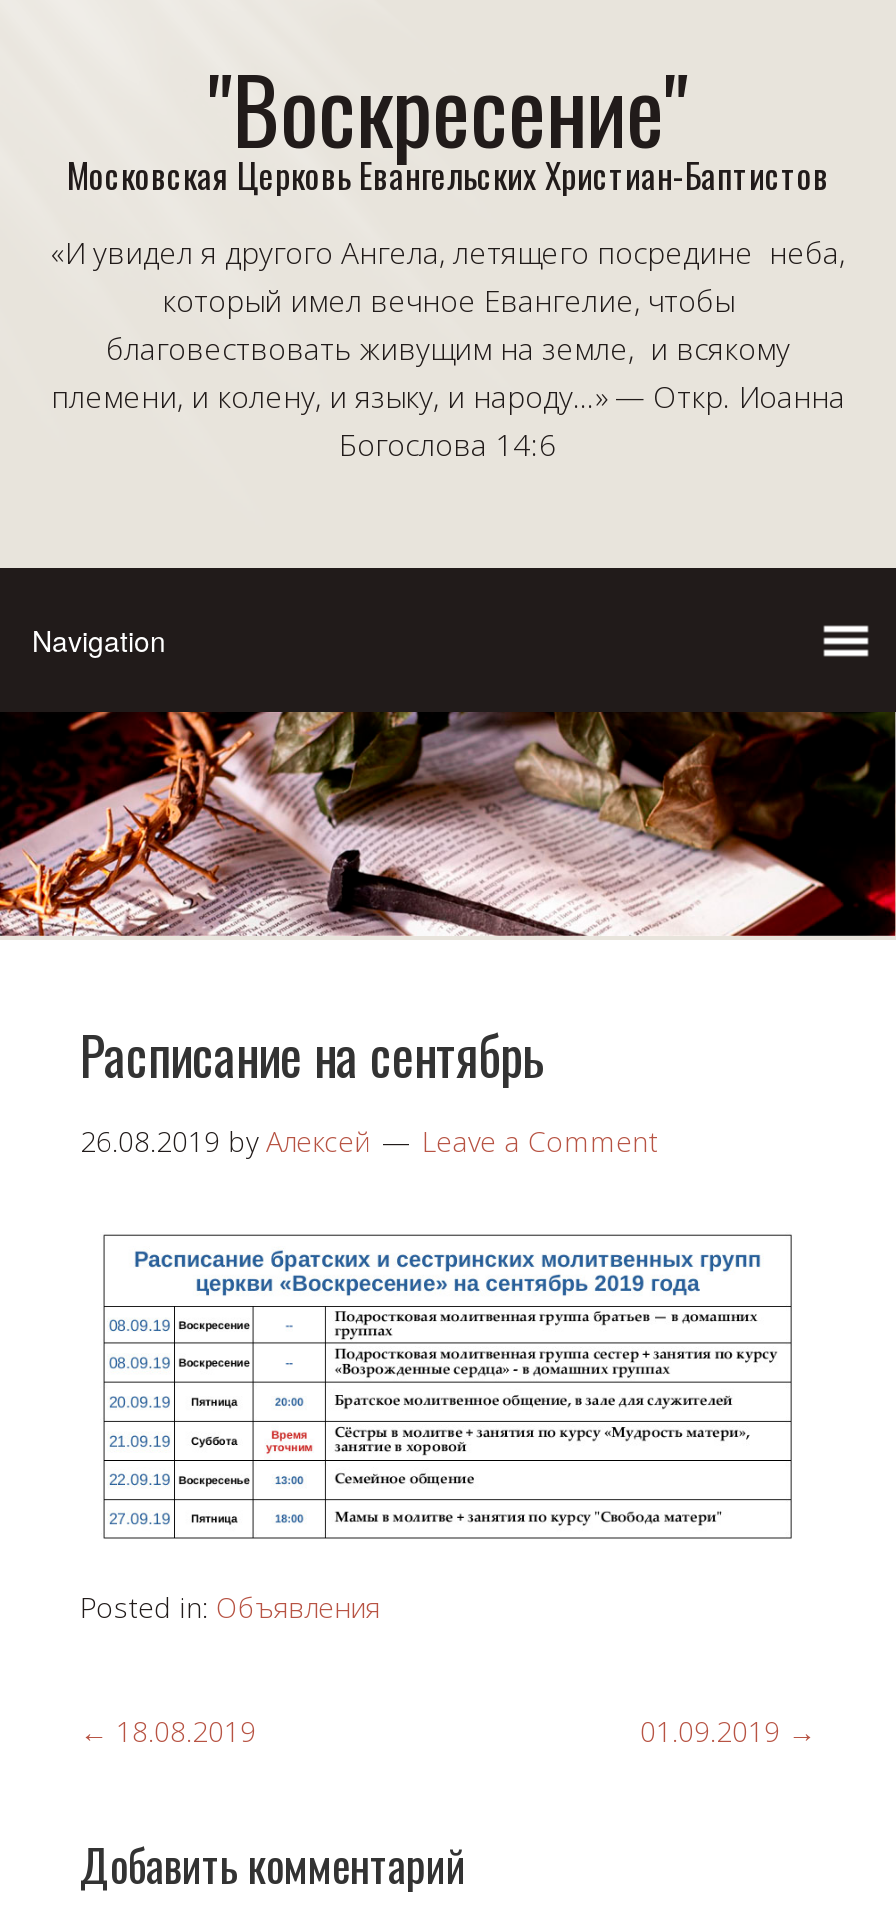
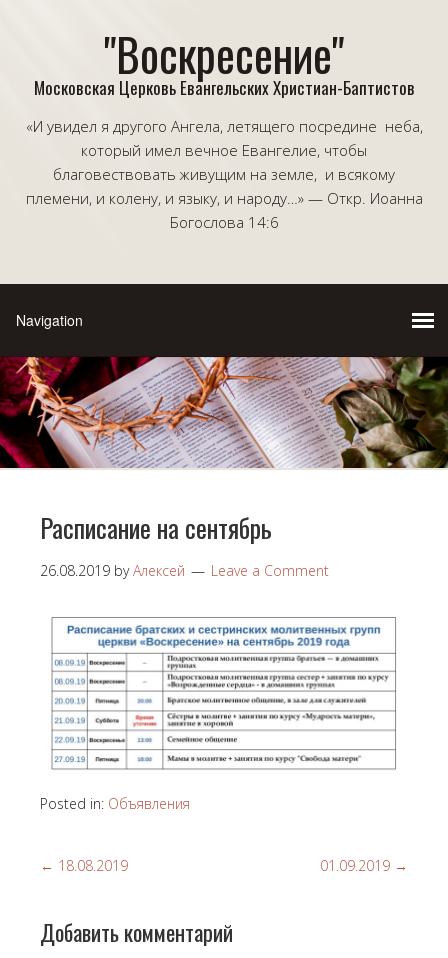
[6,710,890,938] [image] -> [3,356,445,469] [image]

